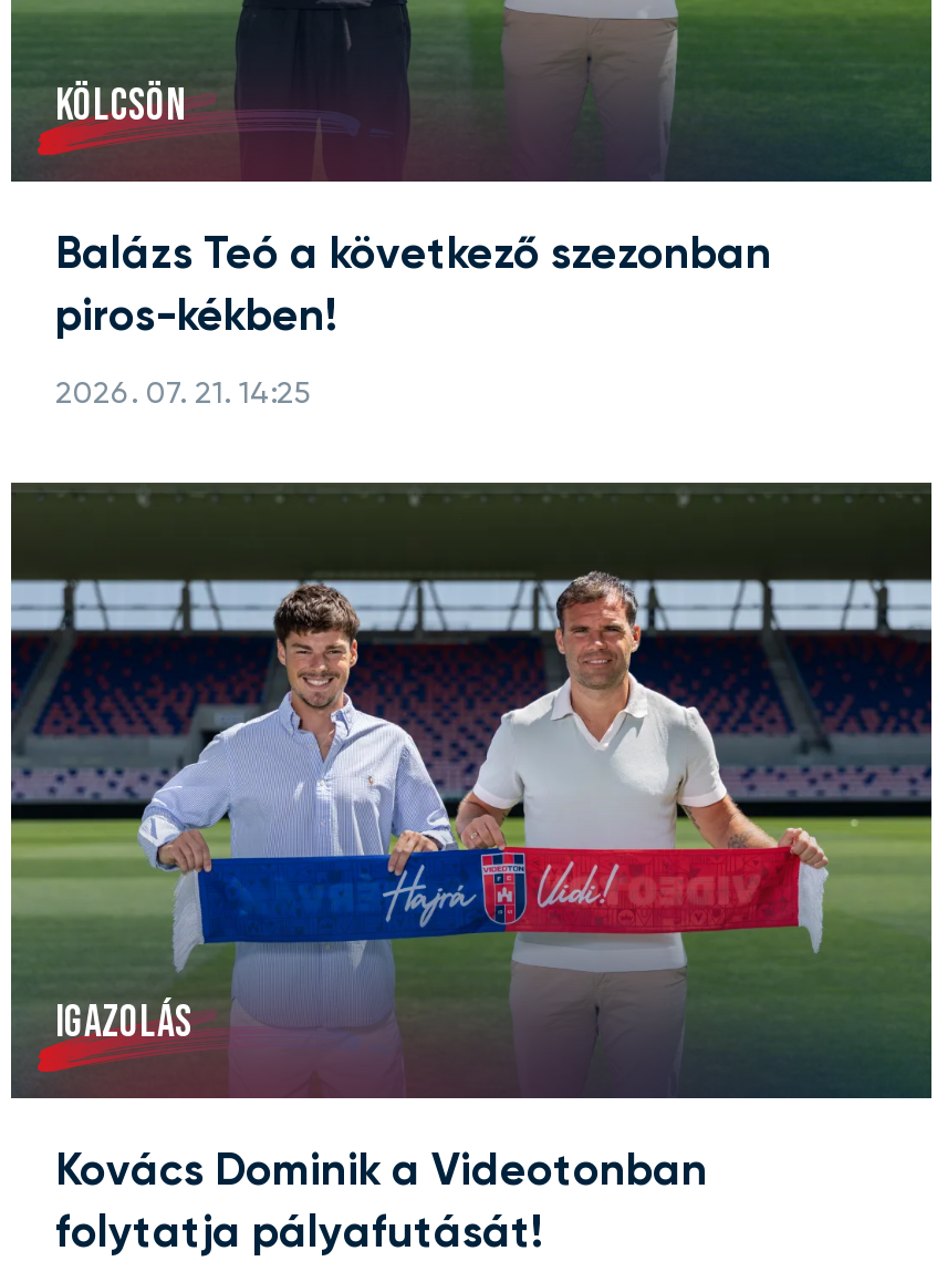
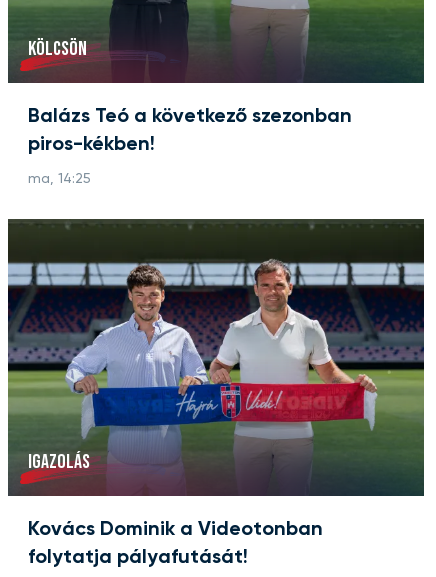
[55,380,312,411] 2026. 07. 21. 14:25 -> [28,171,91,185] ma, 14:25

